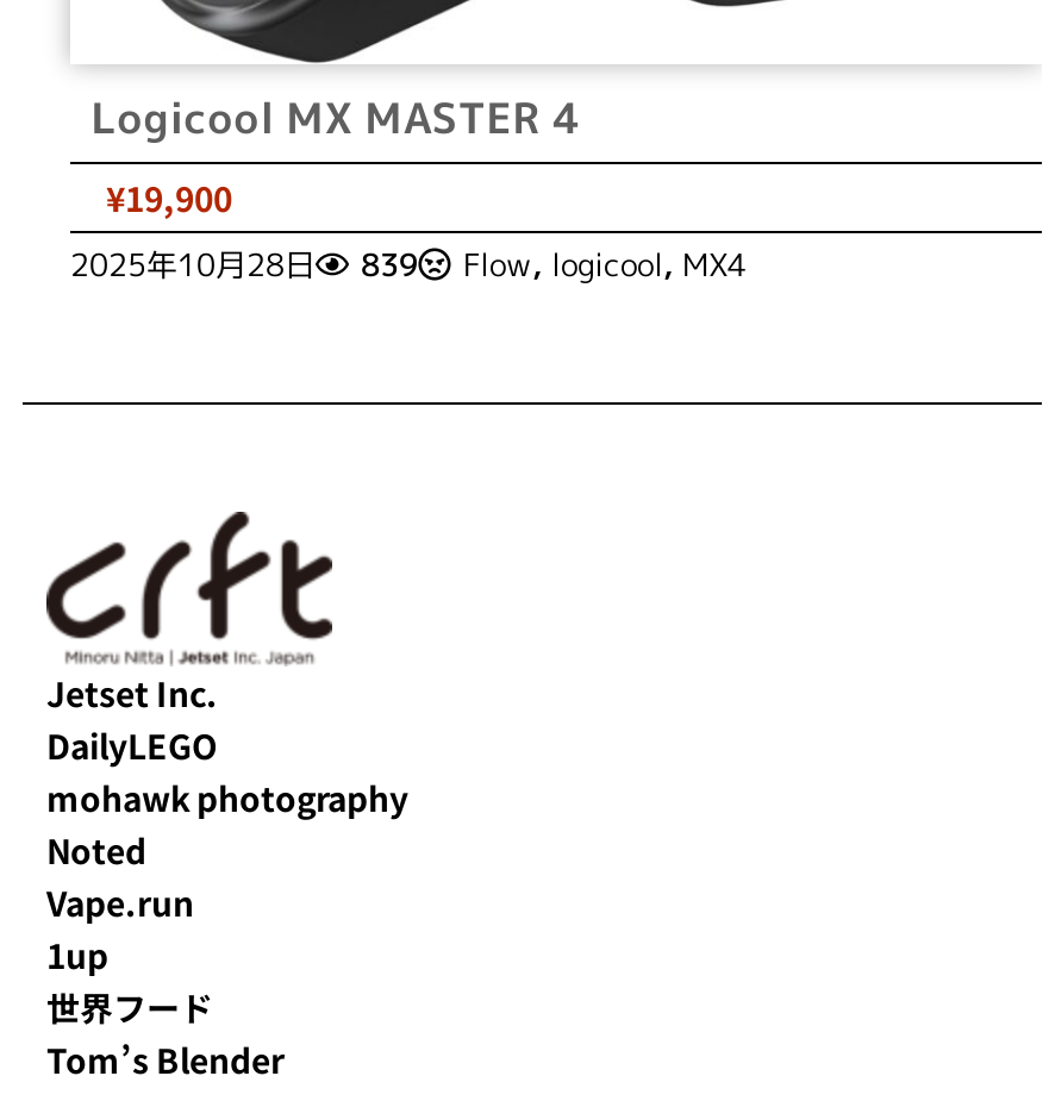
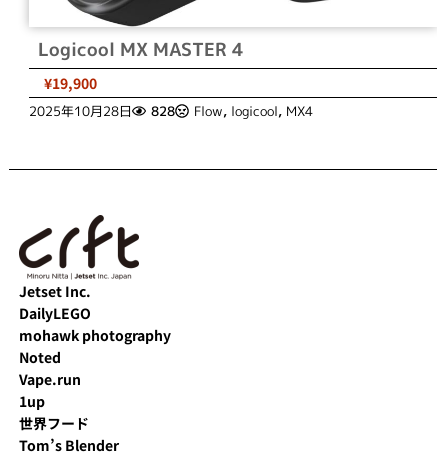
[70,242,747,285] 2025年10月28日 839 Flow, logicool, MX4 -> [29,102,313,120] 2025年10月28日 828 Flow, logicool, MX4

